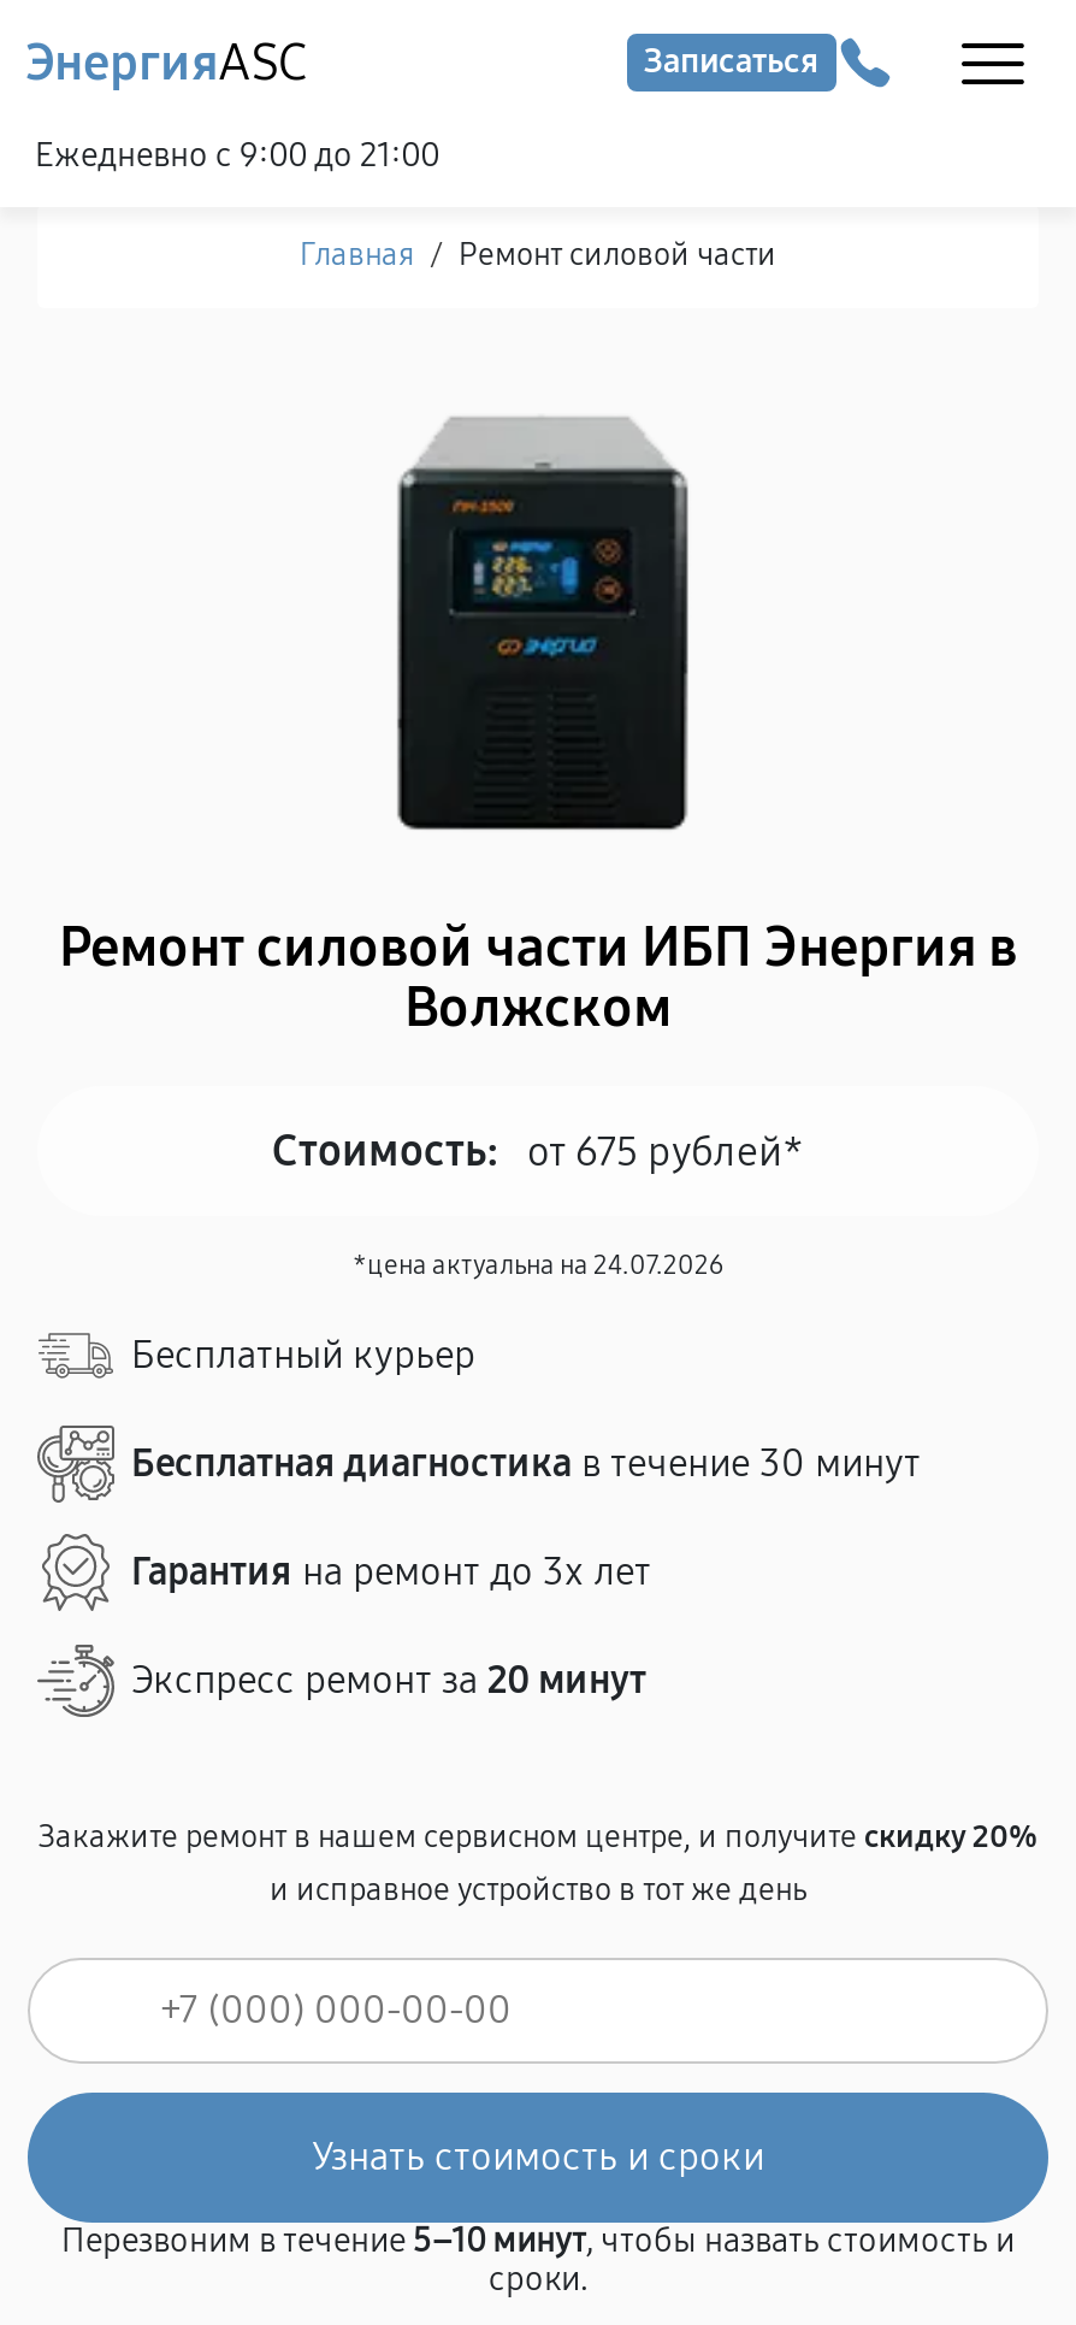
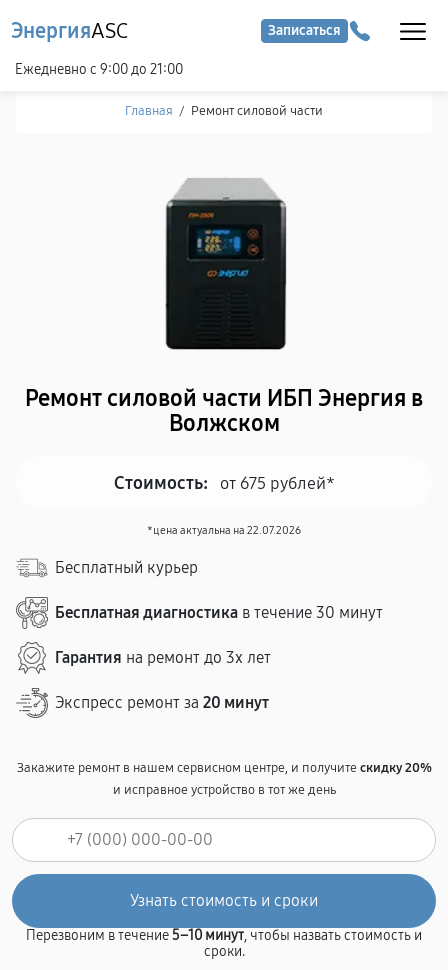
[353,1250,723,1281] *цена актуальна на 24.07.2026 -> [147,524,301,537] *цена актуальна на 22.07.2026

